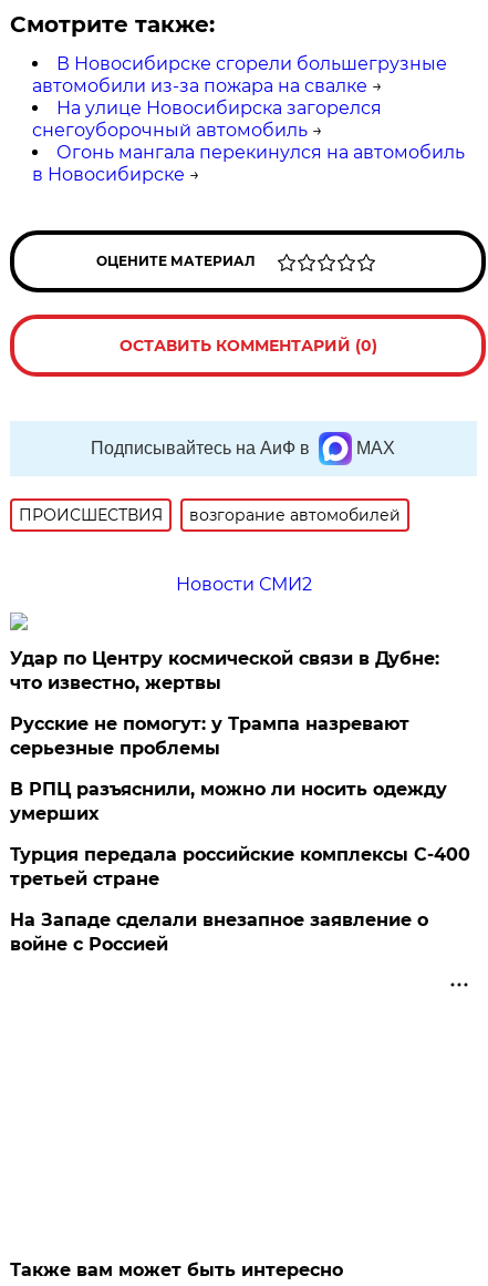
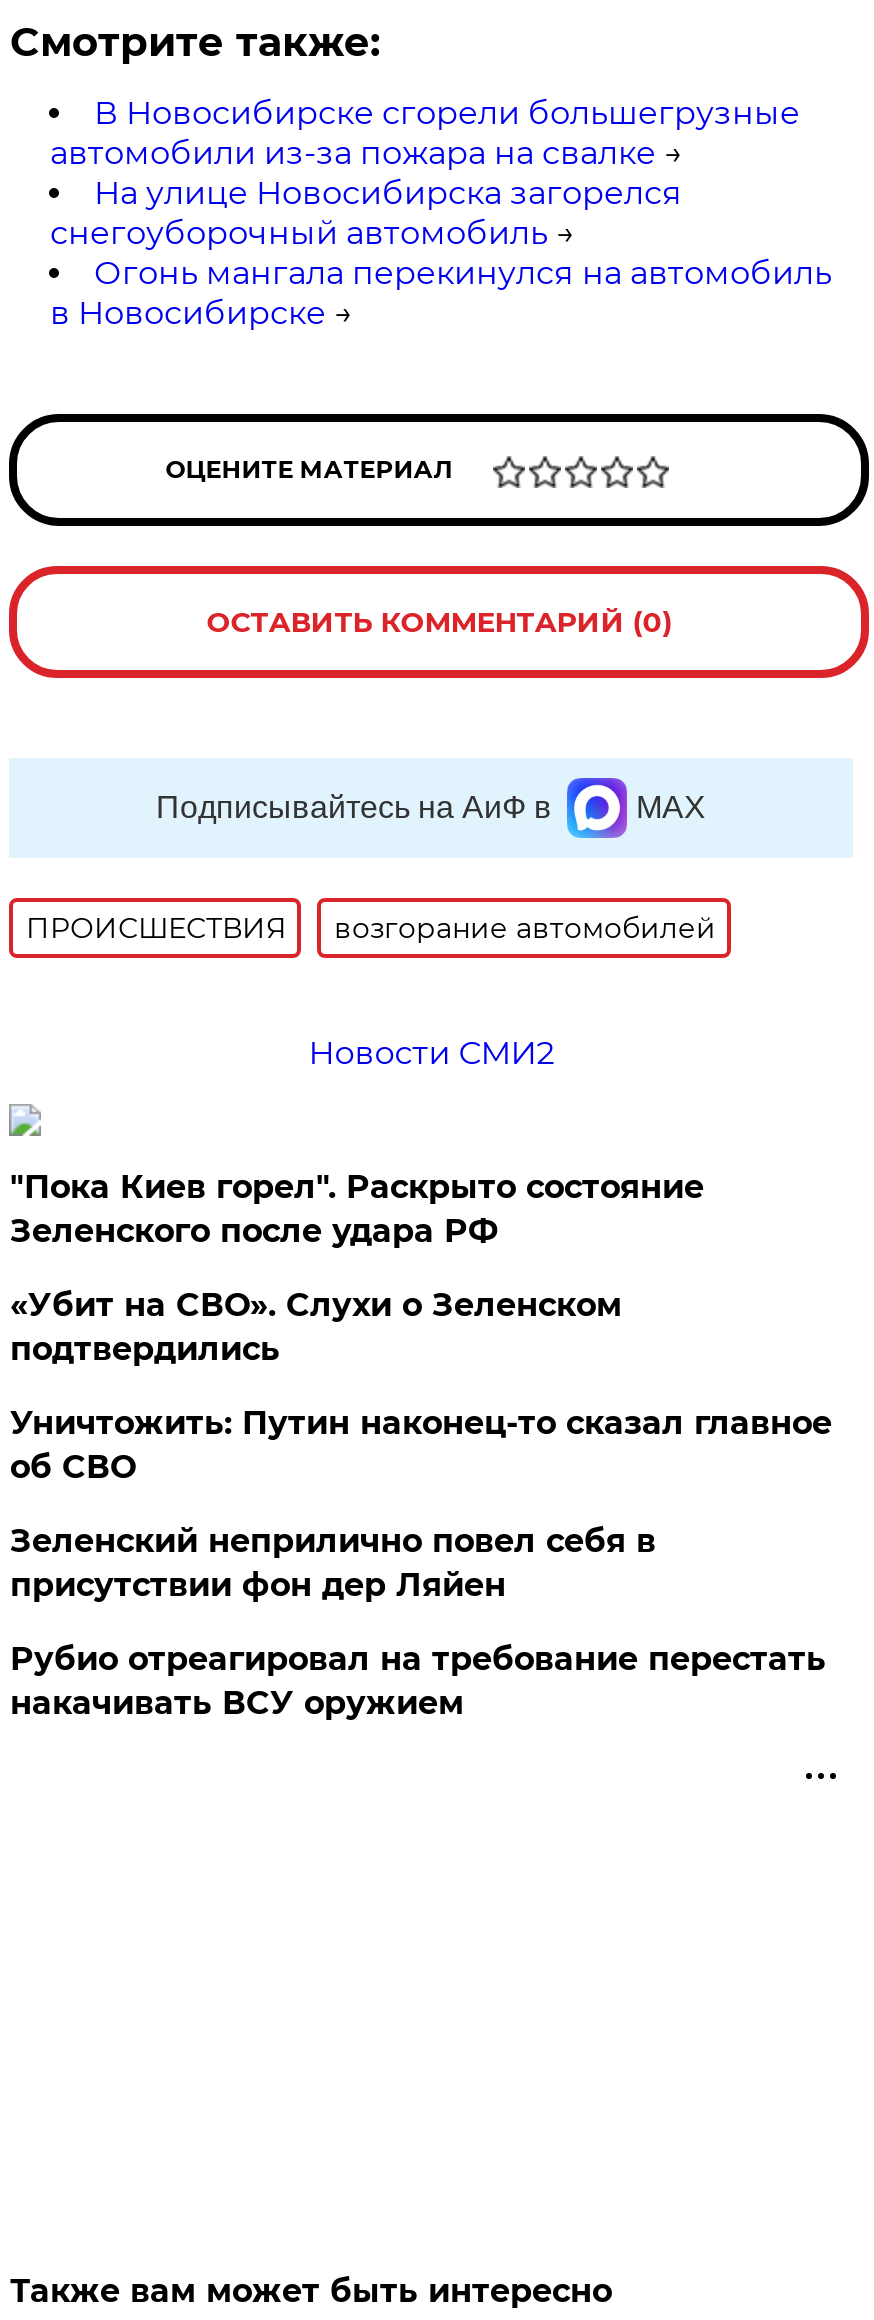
[10,648,440,693] Удар по Центру космической связи в Дубне: | что известно, жертвы -> [10,1168,704,1250] "Пока Киев горел". Раскрыто состояние | Зеленского после удара РФ
[10,713,410,759] Русские не помогут: у Трампа назревают | серьезные проблемы -> [10,1286,622,1368] «Убит на СВО». Слухи о Зеленском | подтвердились
[10,779,447,824] В РПЦ разъяснили, можно ли носить одежду | умерших -> [10,1404,832,1486] Уничтожить: Путин наконец-то сказал главное | об СВО
[10,844,471,889] Турция передала российские комплексы С-400 | третьей стране -> [10,1522,656,1604] Зеленский неприлично повел cебя в | присутствии фон дер Ляйен
[10,909,429,955] На Западе сделали внезапное заявление о | войне с Россией -> [10,1640,826,1722] Рубио отреагировал на требование перестать | накачивать ВСУ оружием

